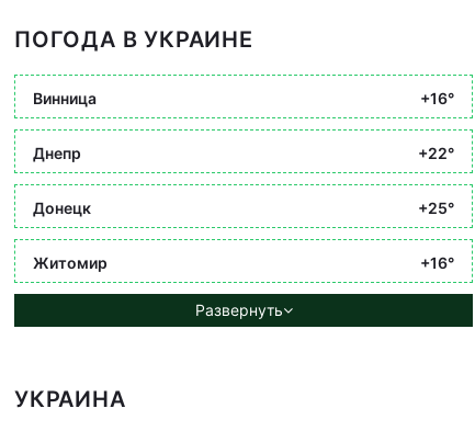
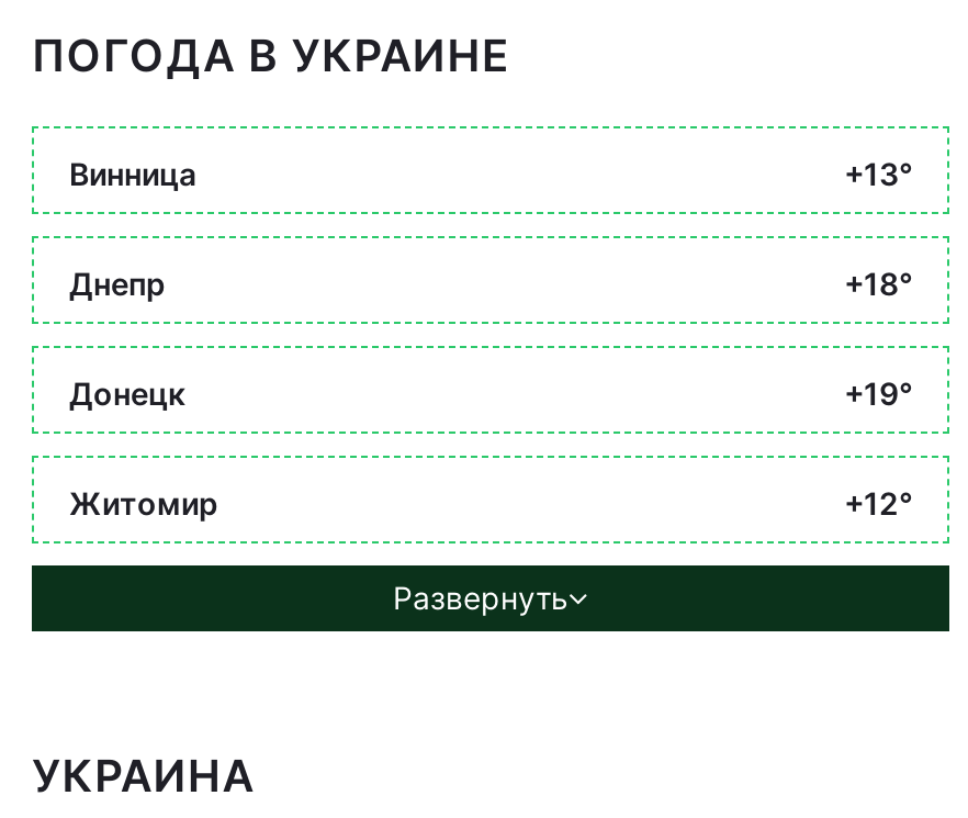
[420,88,454,107] +16° -> [844,154,912,191] +13°
[418,143,454,162] +22° -> [844,264,912,301] +18°
[418,198,454,217] +25° -> [844,373,912,411] +19°
[420,253,454,271] +16° -> [844,483,912,520] +12°

